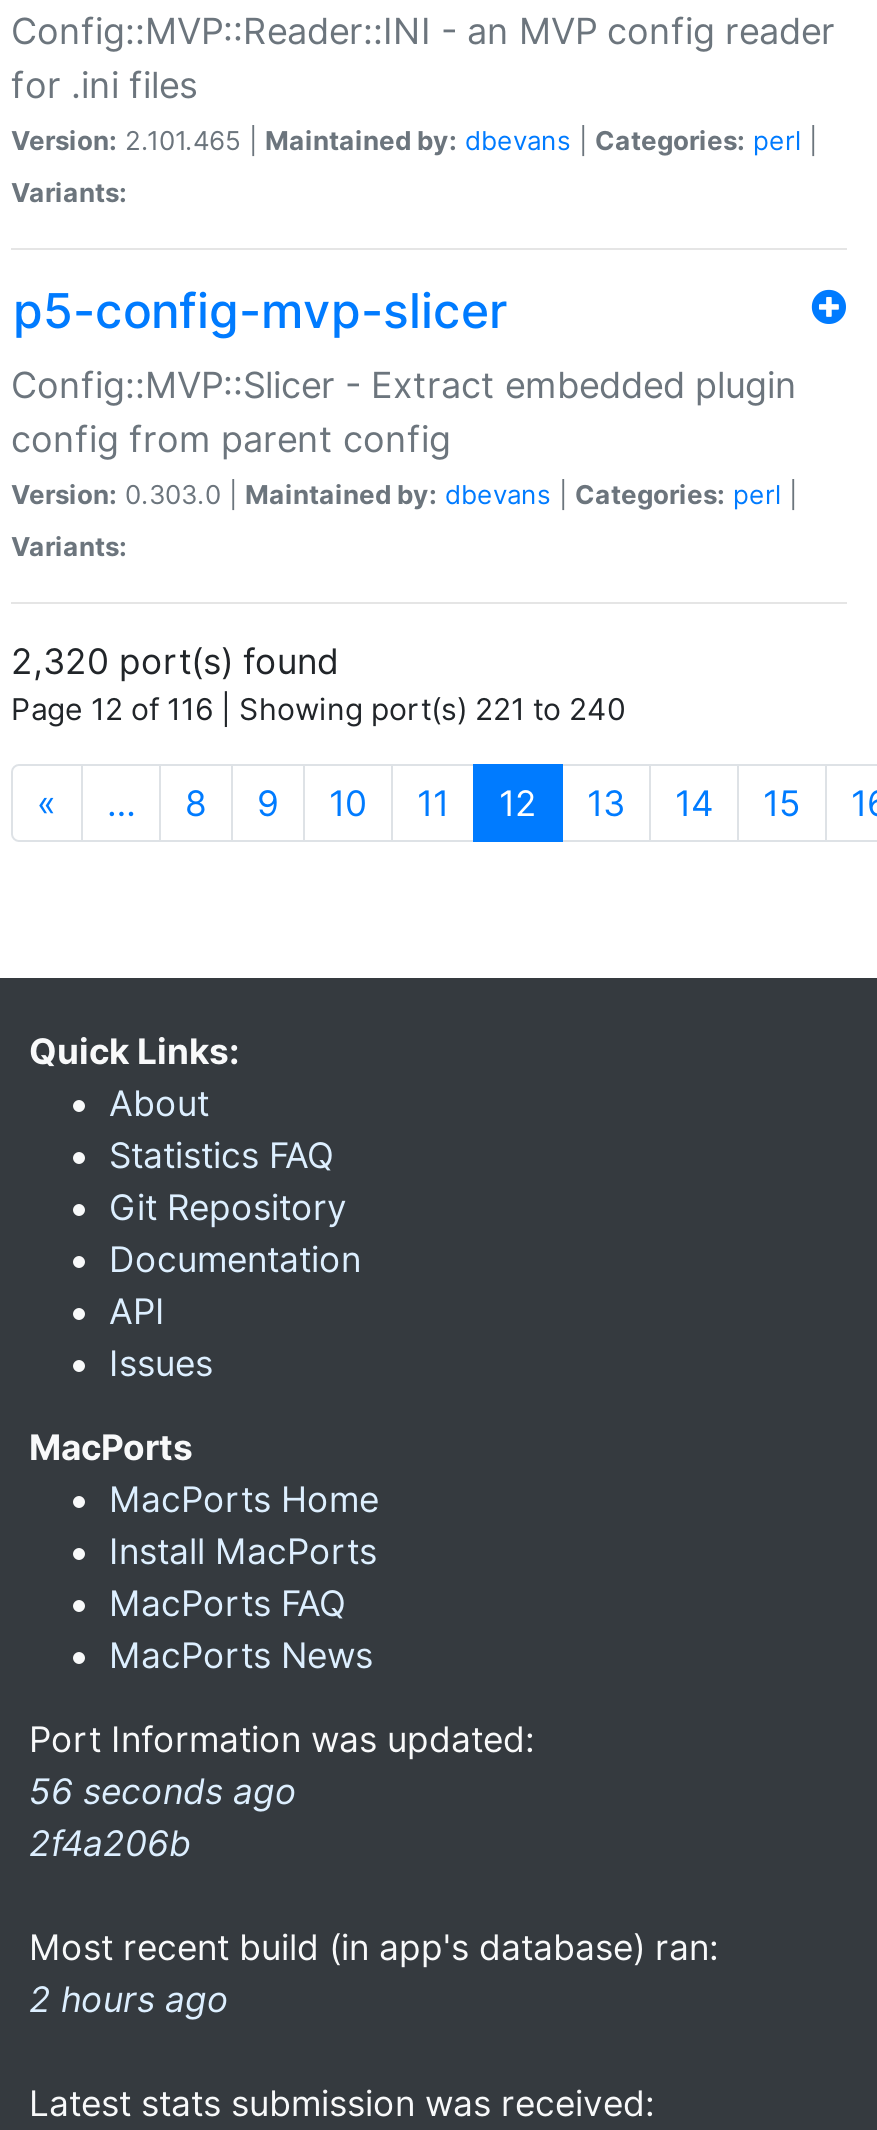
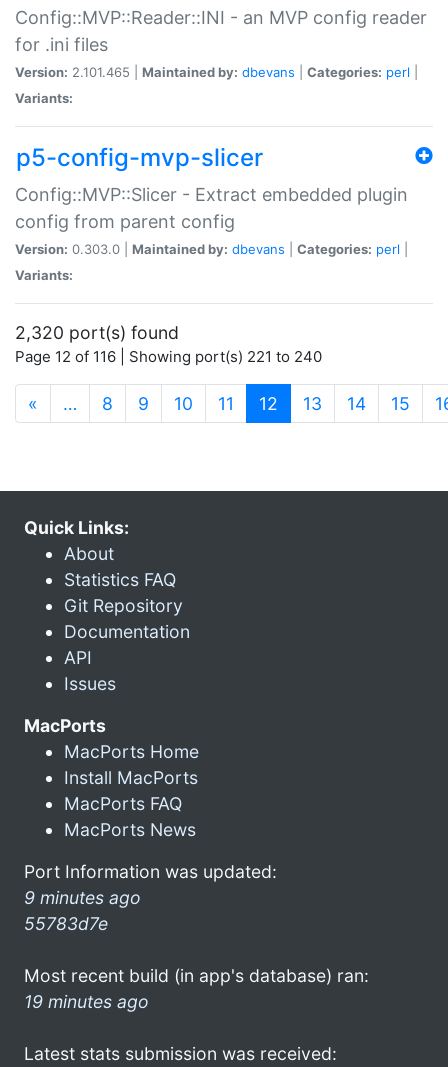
[29,1770,297,1864] 56 seconds ago | 2f4a206b -> [24,887,141,934] 9 minutes ago | 55783d7e
[29,1978,229,2020] 2 hours ago -> [24,991,149,1012] 19 minutes ago

